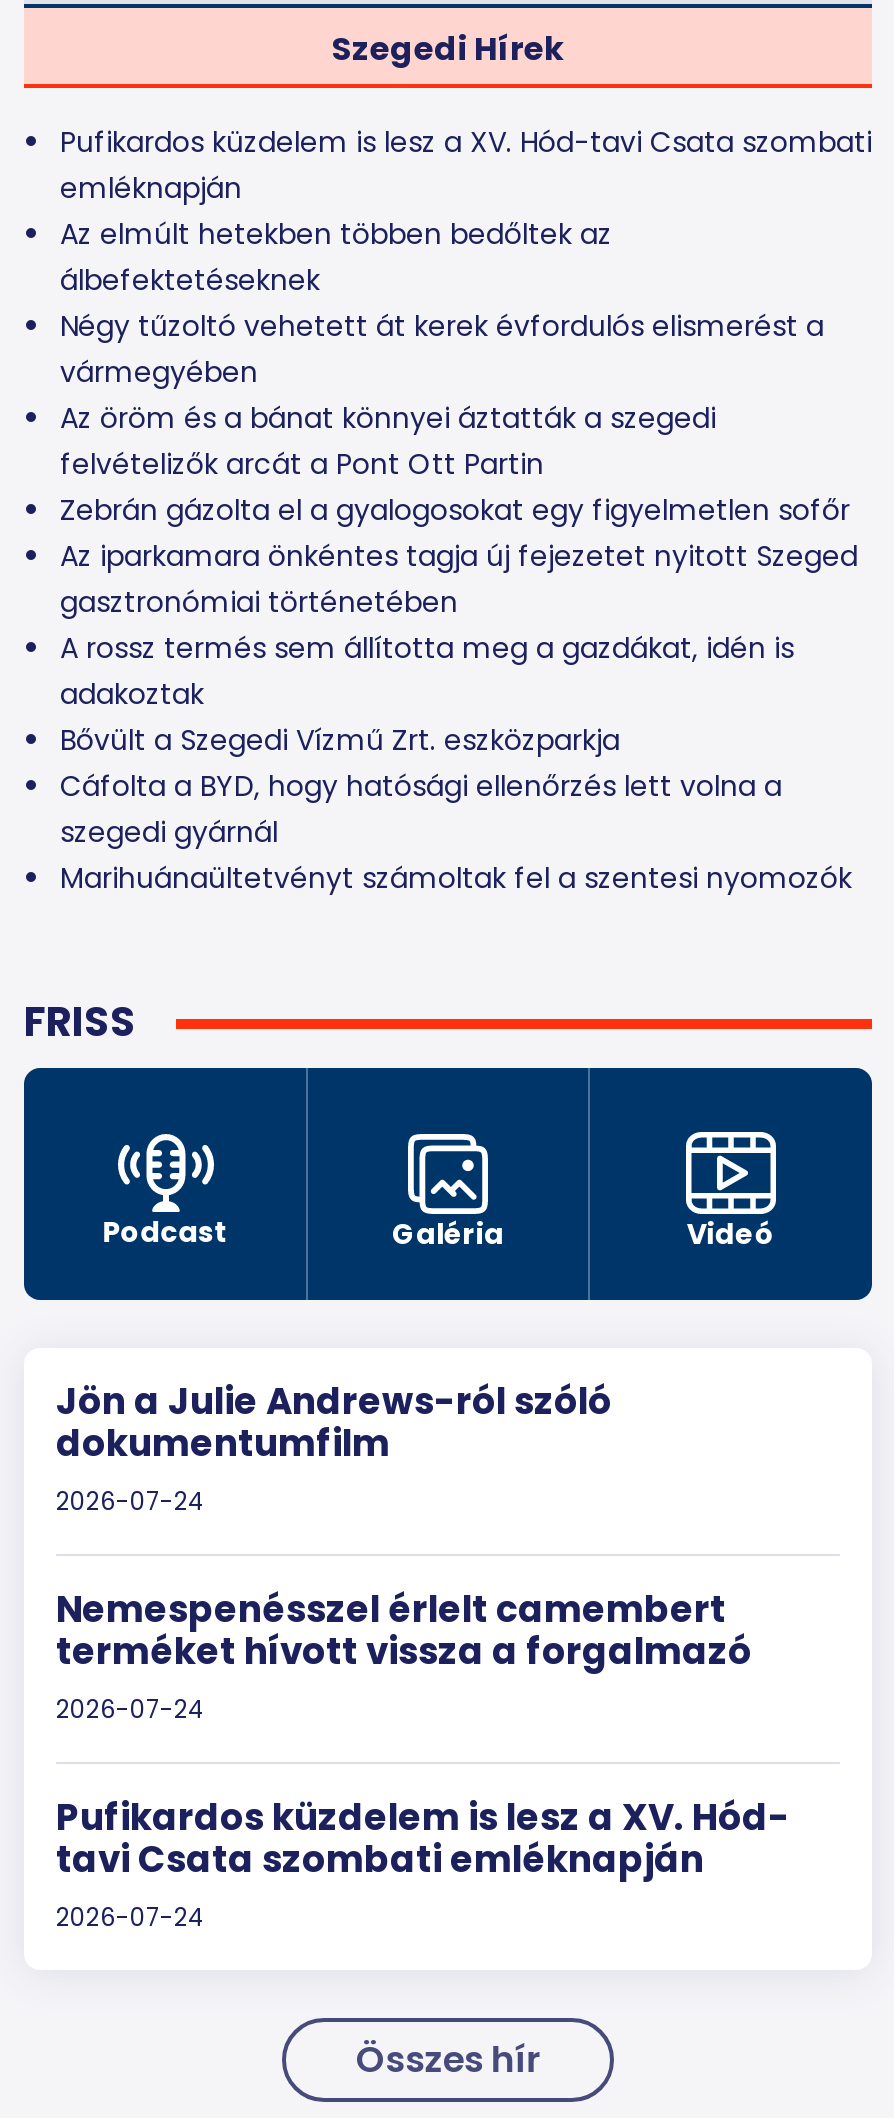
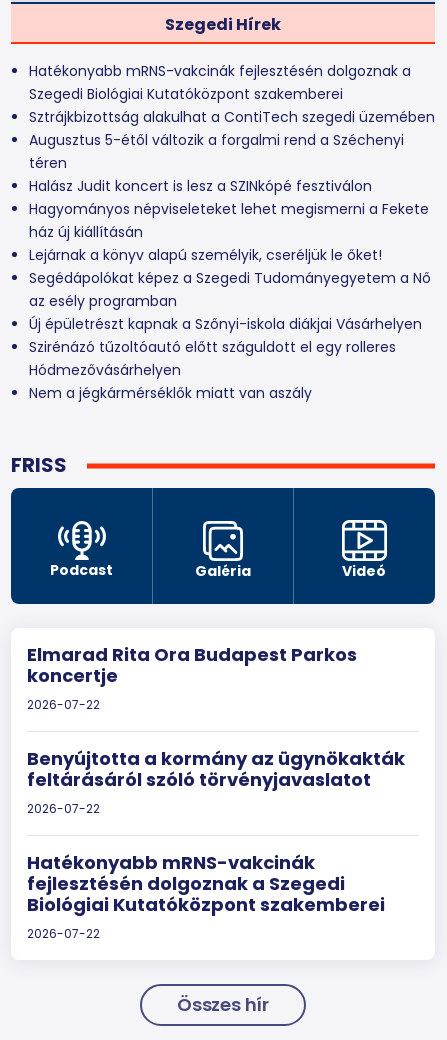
[60,122,872,898] Pufikardos küzdelem is lesz a XV. Hód-tavi Csata szombati | emléknapján | Az elmúlt hetekben többen bedőltek az | álbefektetéseknek | Négy tűzoltó vehetett át kerek évfordulós elismerést a | vármegyében | Az öröm és a bánat könnyei áztatták a szegedi | felvételizők arcát a Pont Ott Partin | Zebrán gázolta el a gyalogosokat egy figyelmetlen sofőr | Az iparkamara önkéntes tagja új fejezetet nyitott Szeged | gasztronómiai történetében | A rossz termés sem állította meg a gazdákat, idén is | adakoztak | Bővült a Szegedi Vízmű Zrt. eszközparkja | Cáfolta a BYD, hogy hatósági ellenőrzés lett volna a | szegedi gyárnál | Marihuánaültetvényt számoltak fel a szentesi nyomozók -> [29,61,435,403] Hatékonyabb mRNS-vakcinák fejlesztésén dolgoznak a | Szegedi Biológiai Kutatóközpont szakemberei | Sztrájkbizottság alakulhat a ContiTech szegedi üzemében | Augusztus 5-étől változik a forgalmi rend a Széchenyi | téren | Halász Judit koncert is lesz a SZINkópé fesztiválon | Hagyományos népviseleteket lehet megismerni a Fekete | ház új kiállításán | Lejárnak a könyv alapú személyik, cseréljük le őket! | Segédápolókat képez a Szegedi Tudományegyetem a Nő | az esély programban | Új épületrészt kapnak a Szőnyi-iskola diákjai Vásárhelyen | Szirénázó tűzoltóautó előtt száguldott el egy rolleres | Hódmezővásárhelyen | Nem a jégkármérséklők miatt van aszály
moved [24,994,775,1254] -> [11,451,386,581]: [image] | FRISS | Podcast | Galéria | Videó
[56,1376,612,1518] Jön a Julie Andrews-ról szóló | dokumentumfilm | 2026-07-24 -> [27,642,357,713] Elmarad Rita Ora Budapest Parkos | koncertje | 2026-07-22
[56,1584,752,1726] Nemespenésszel érlelt camembert | terméket hívott vissza a forgalmazó | 2026-07-24 -> [27,746,405,817] Benyújtotta a kormány az ügynökakták | feltárásáról szóló törvényjavaslatot | 2026-07-22
[56,1792,790,1934] Pufikardos küzdelem is lesz a XV. Hód- | tavi Csata szombati emléknapján | 2026-07-24 -> [27,850,385,942] Hatékonyabb mRNS-vakcinák | fejlesztésén dolgoznak a Szegedi | Biológiai Kutatóközpont szakemberei | 2026-07-22

